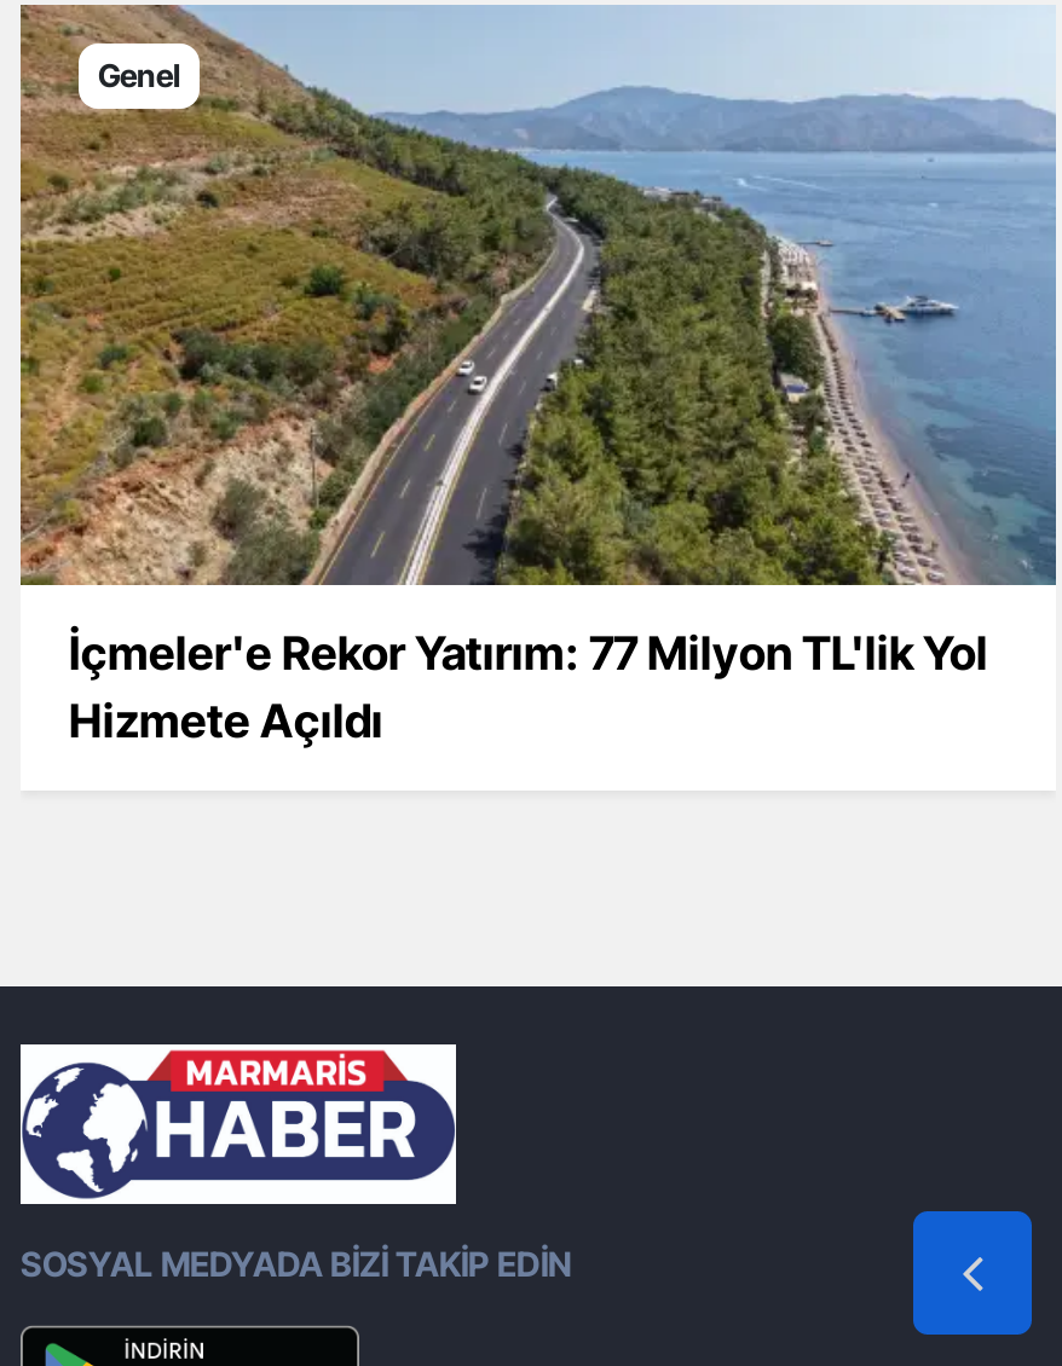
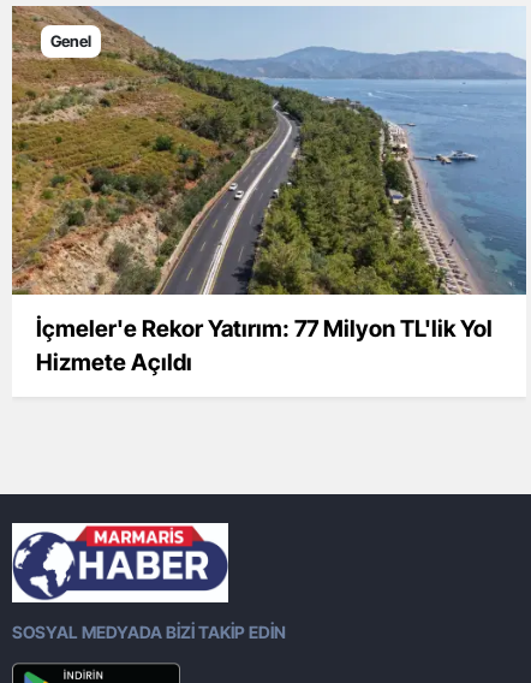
[911,1209,1034,1337] [image] -> none

